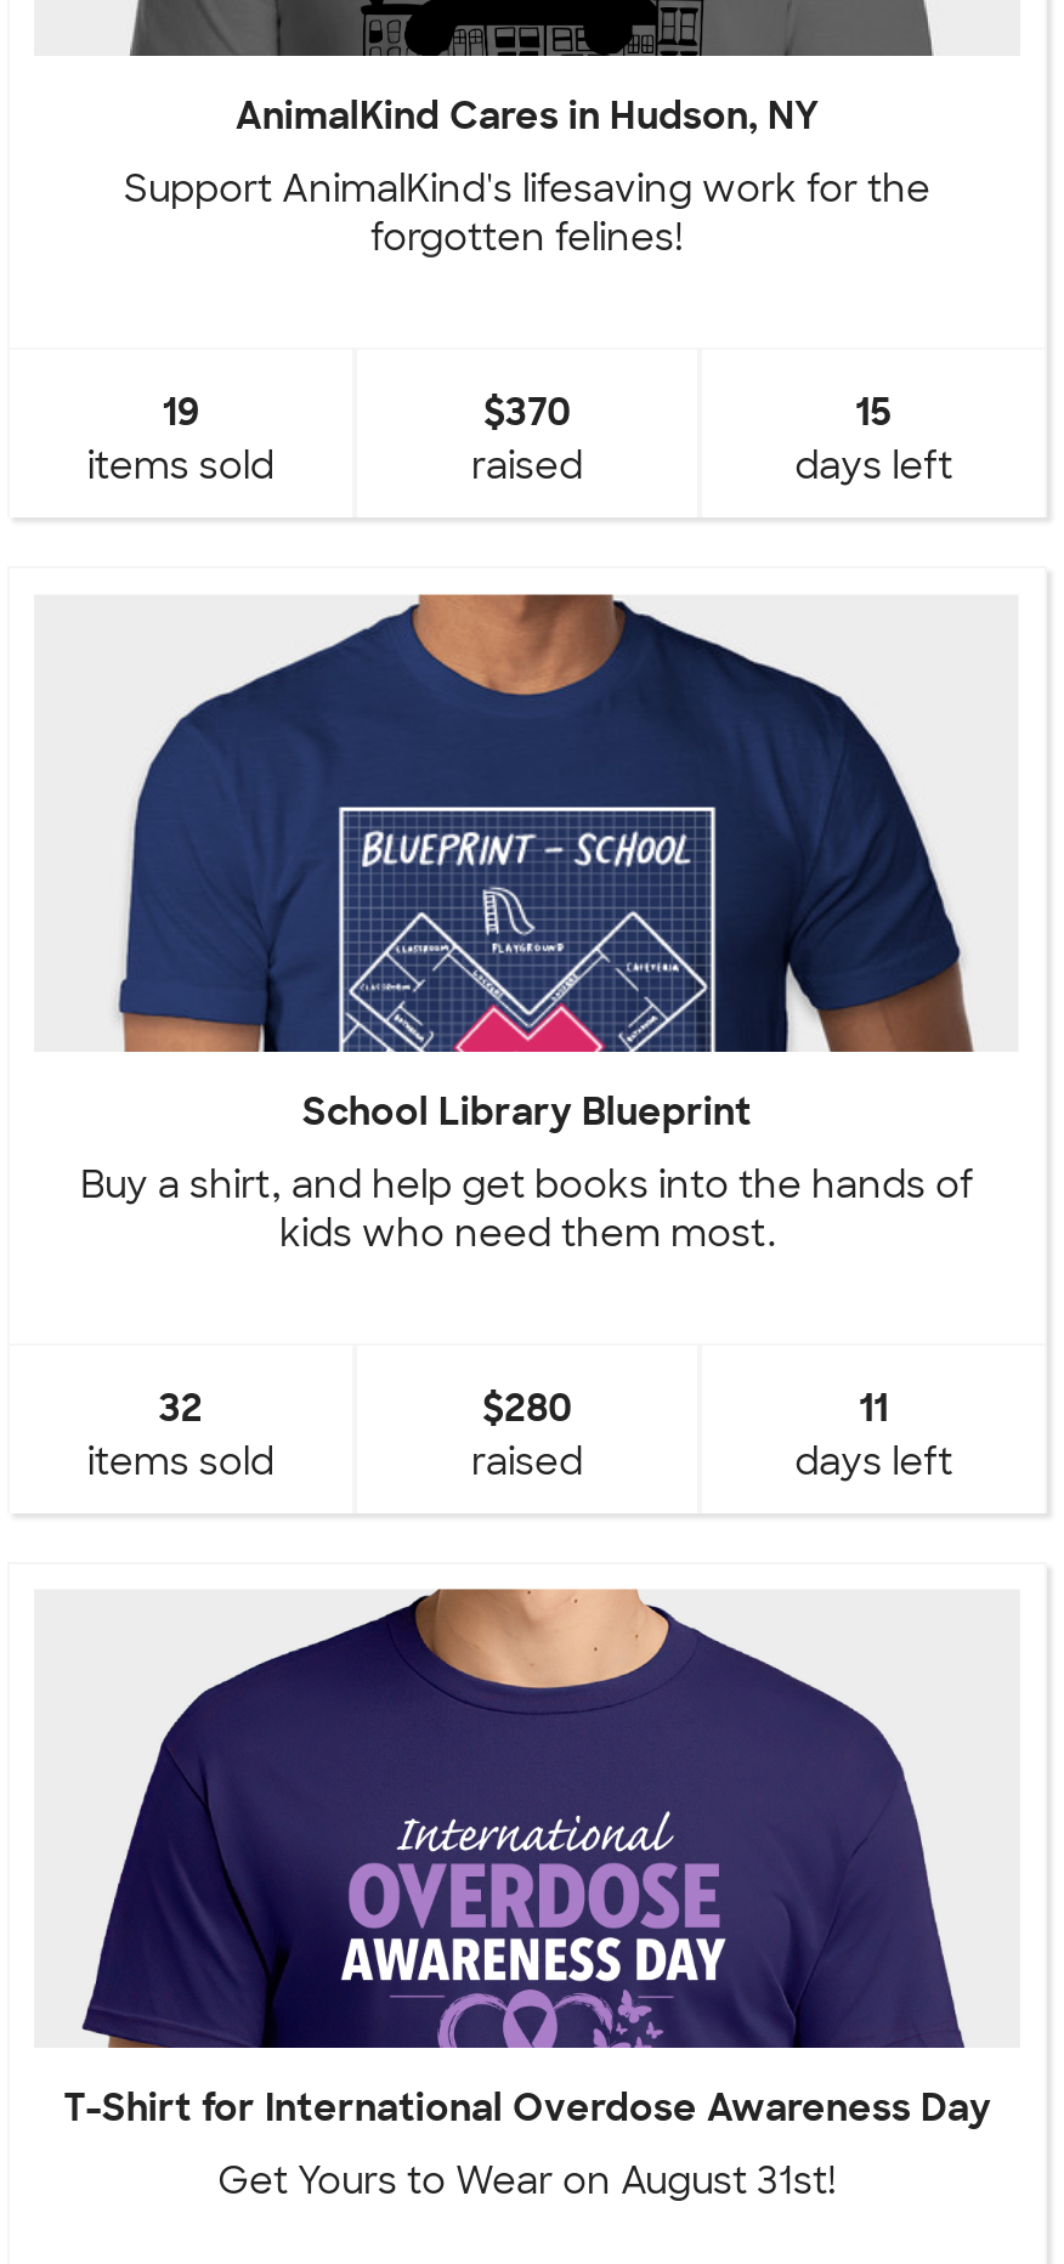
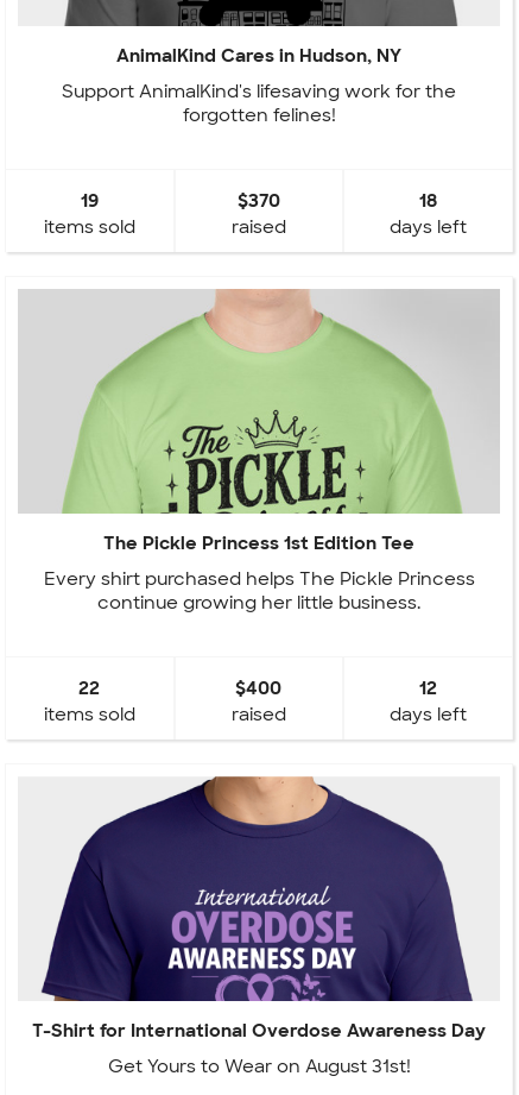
[855,387,892,436] 15 -> [419,190,437,213] 18
[117,593,1015,1135] [image] | School Library Blueprint -> [59,289,499,556] [image] | The Pickle Princess 1st Edition Tee
[80,1160,974,1257] Buy a shirt, and help get books into the hands of | kids who need them most. -> [43,568,474,615] Every shirt purchased helps The Pickle Princess | continue growing her little business.
[159,1383,202,1432] 32 -> [79,677,100,701] 22
[482,1383,572,1432] $280 -> [236,677,282,701] $400
[859,1383,888,1432] 11 -> [419,677,437,701] 12

